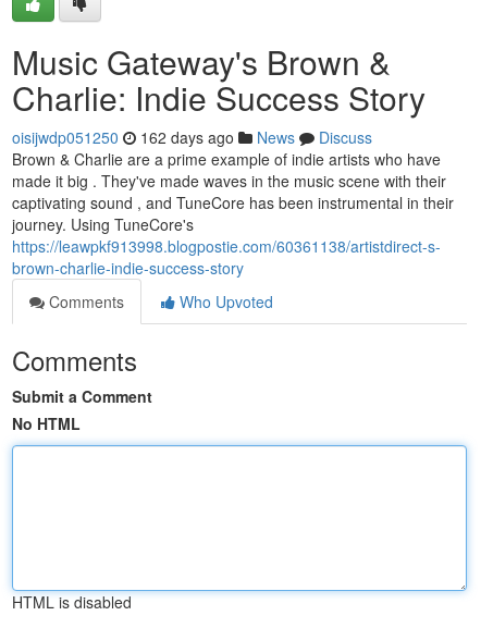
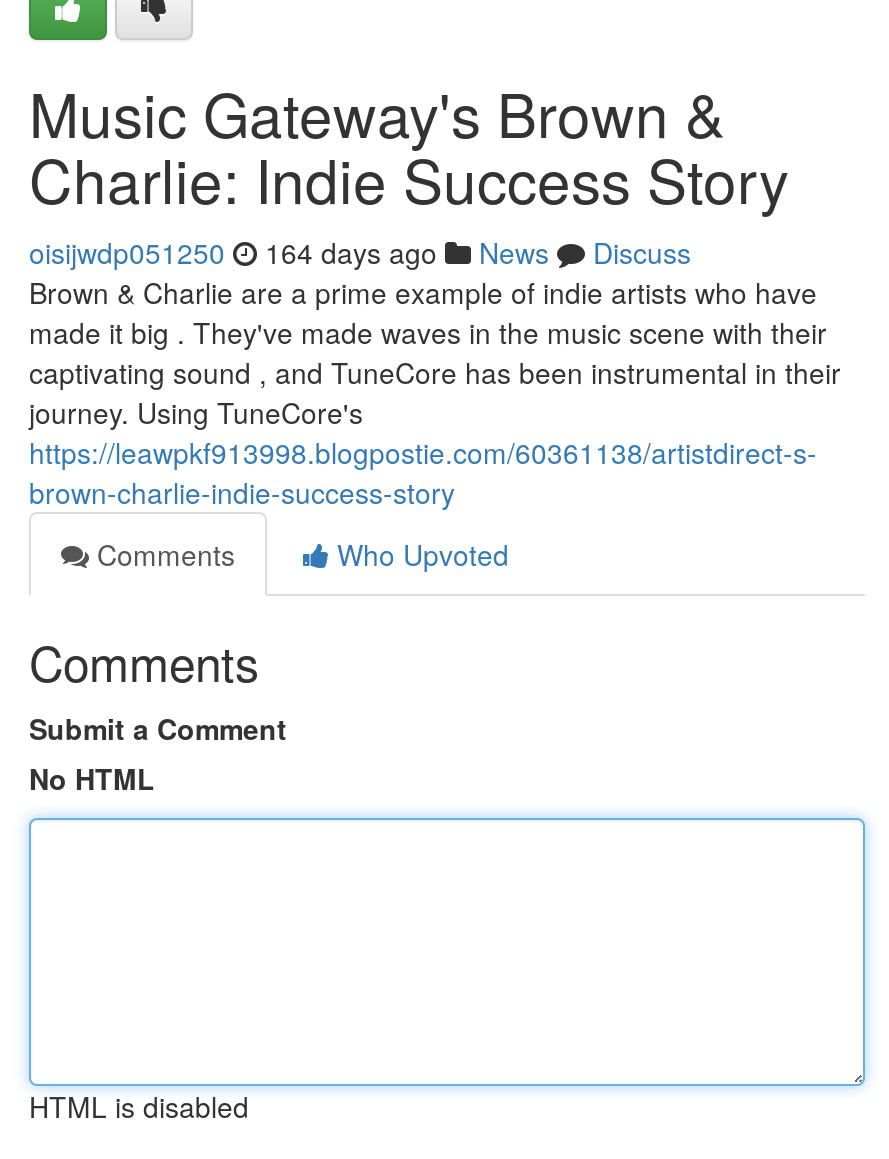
[12,126,372,148] oisijwdp051250 162 days ago News Discuss -> [29,232,691,272] oisijwdp051250 164 days ago News Discuss

